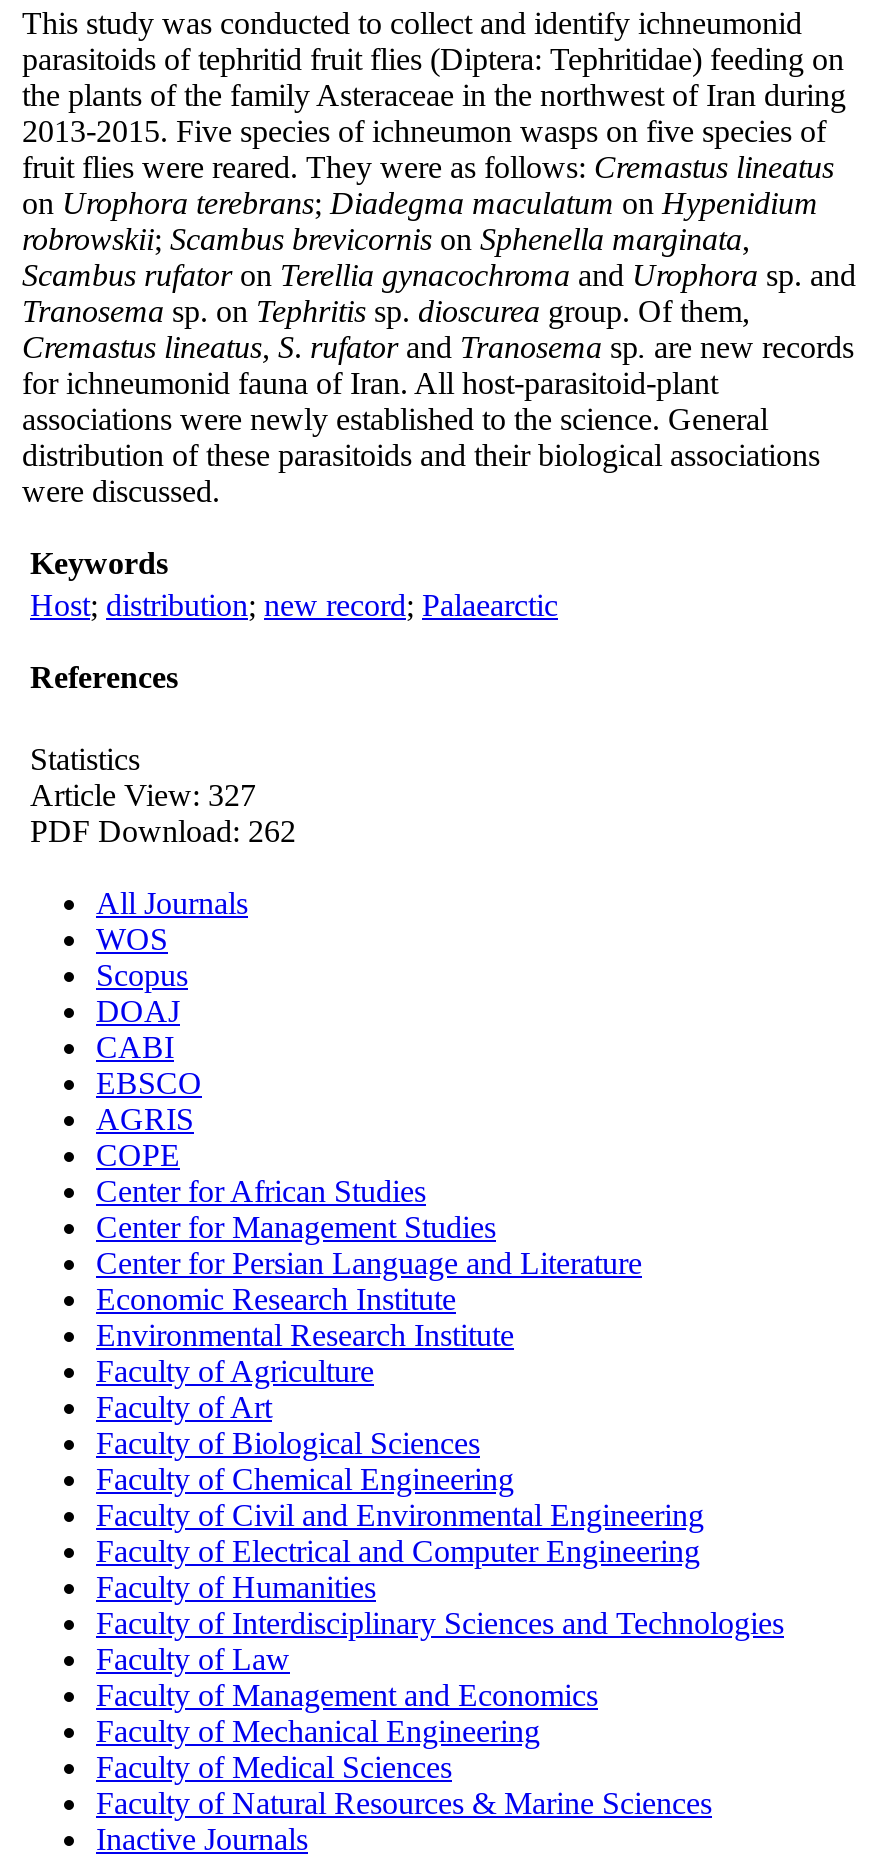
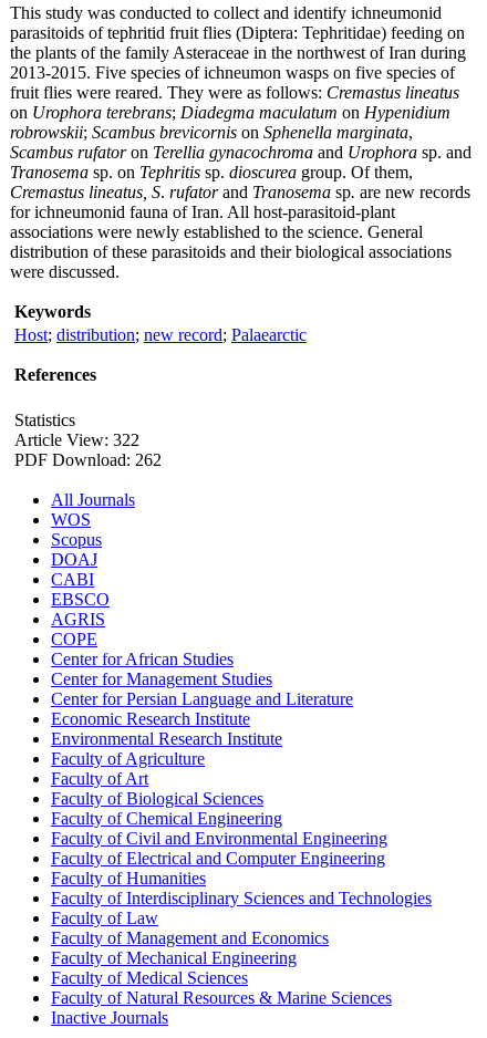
[30,778,256,812] Article View: 327 -> [14,430,139,449] Article View: 322

